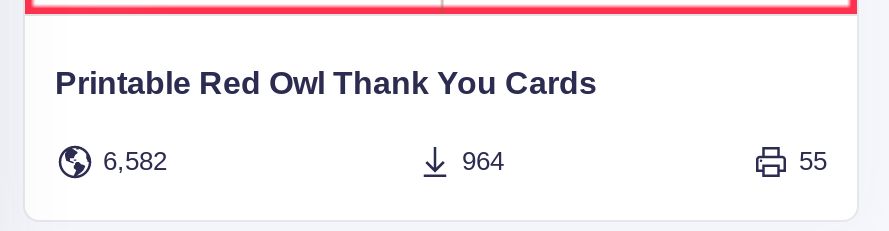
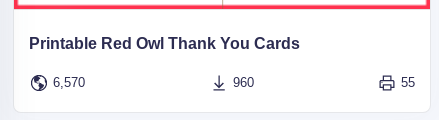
[103,145,167,175] 6,582 -> [53,75,85,90] 6,570
[462,145,504,175] 964 -> [232,75,253,90] 960

